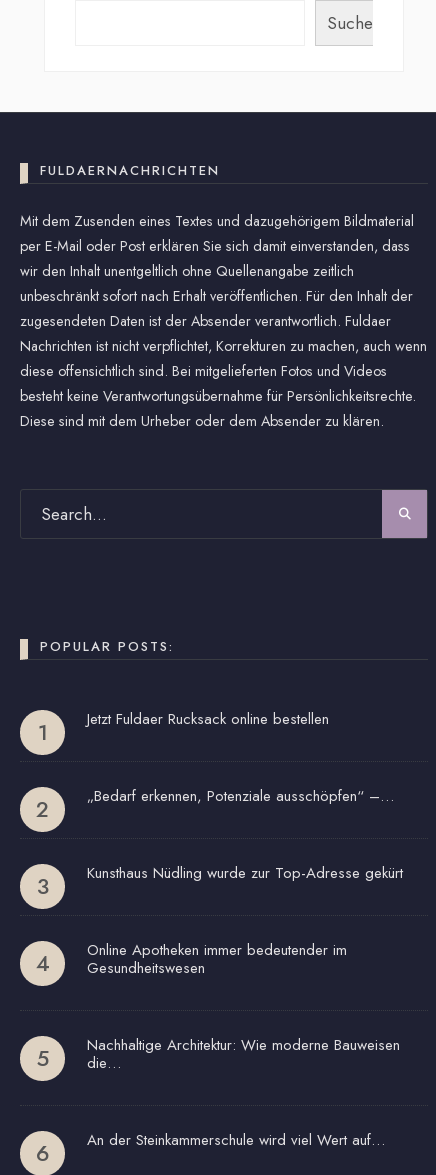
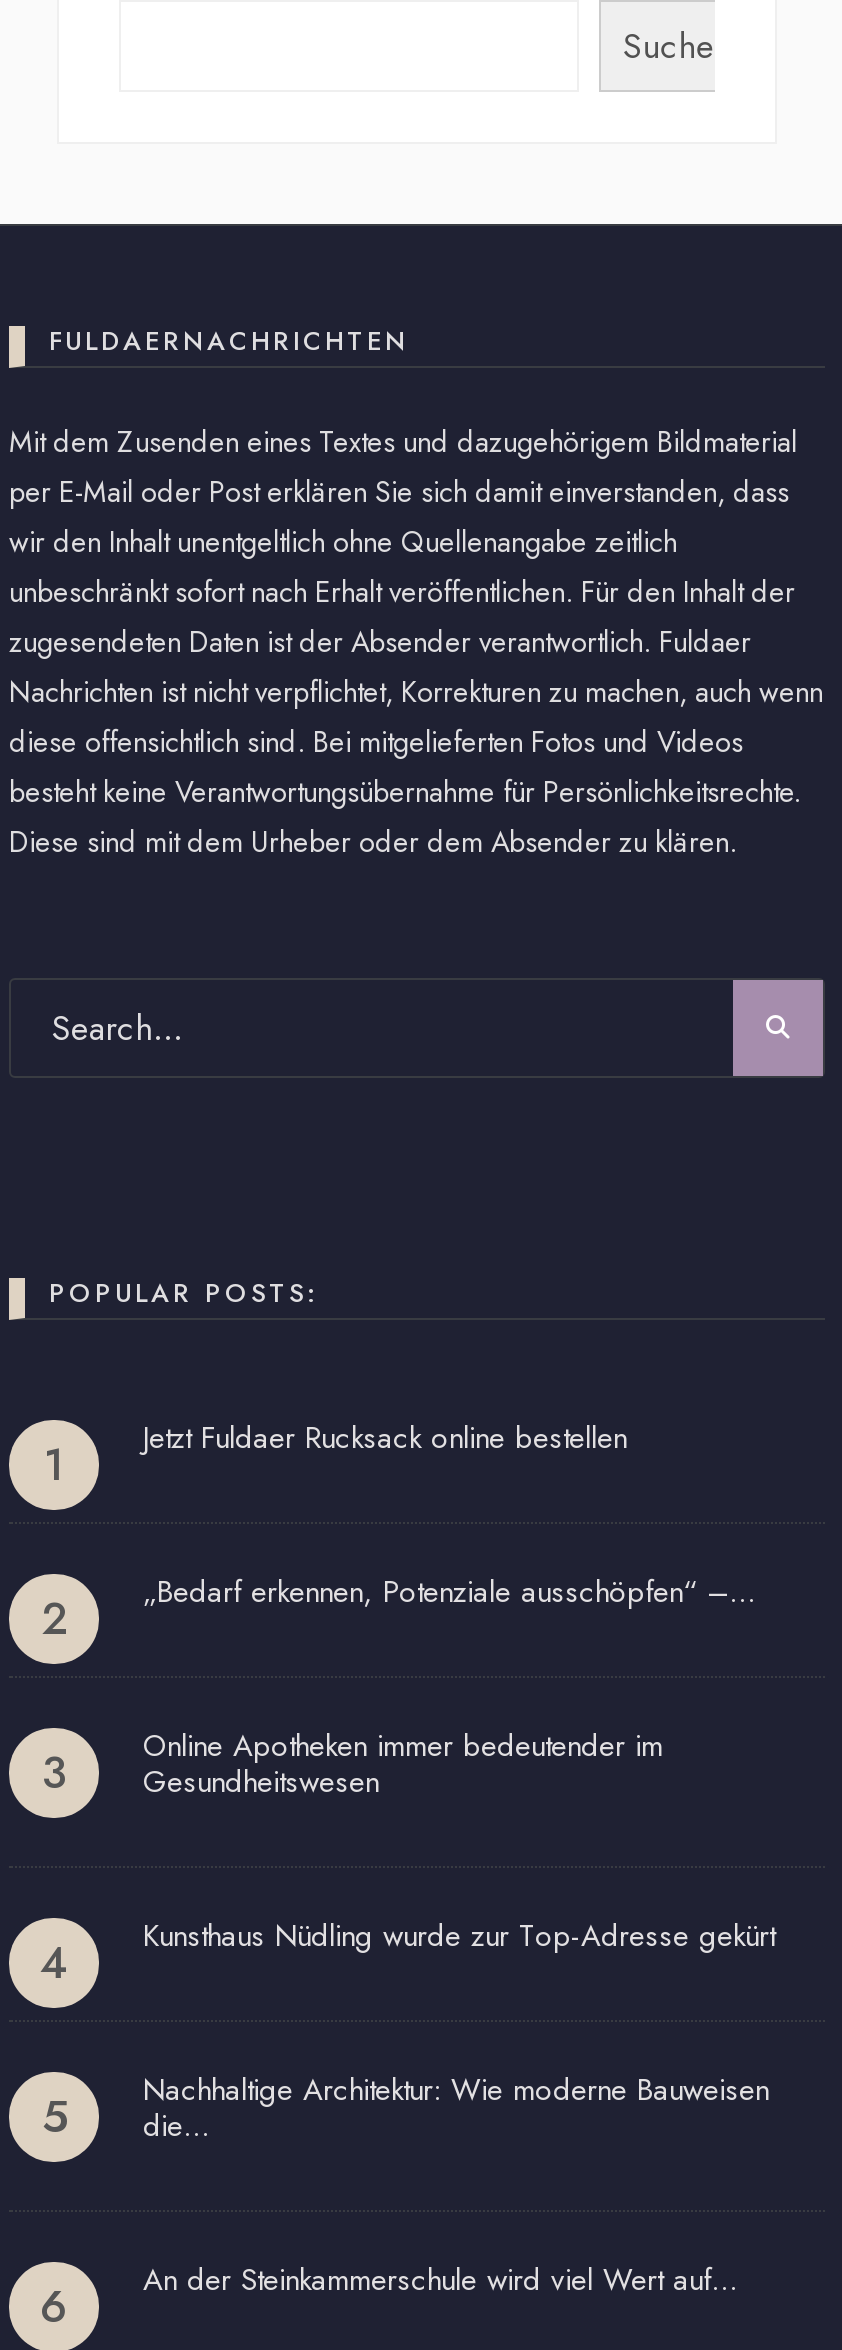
moved [87,862,403,884] -> [143,1914,775,1958]: Kunsthaus Nüdling wurde zur Top-Adresse gekürt
moved [87,939,347,979] -> [143,1724,663,1804]: Online Apotheken immer bedeutender im | Gesundheitswesen

